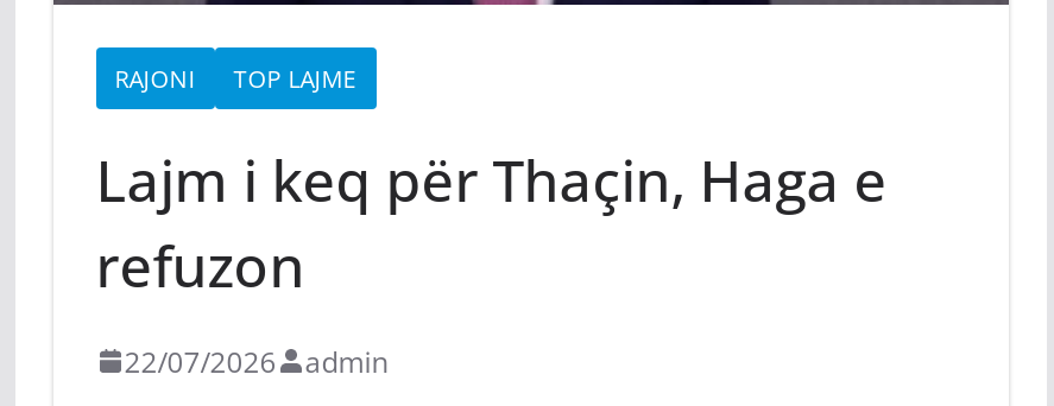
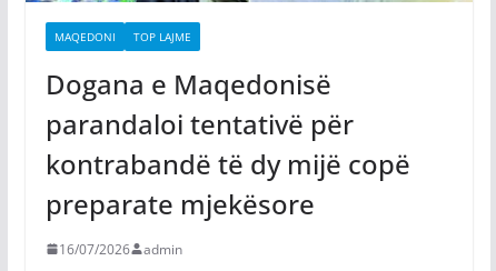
[115,61,195,94] RAJONI -> [54,29,115,44] MAQEDONI
[96,140,887,303] Lajm i keq për Thaçin, Haga e | refuzon -> [45,65,410,222] Dogana e Maqedonisë | parandaloi tentativë për | kontrabandë të dy mijë copë | preparate mjekësore
[124,341,388,382] 22/07/2026 admin -> [59,240,182,259] 16/07/2026 admin

